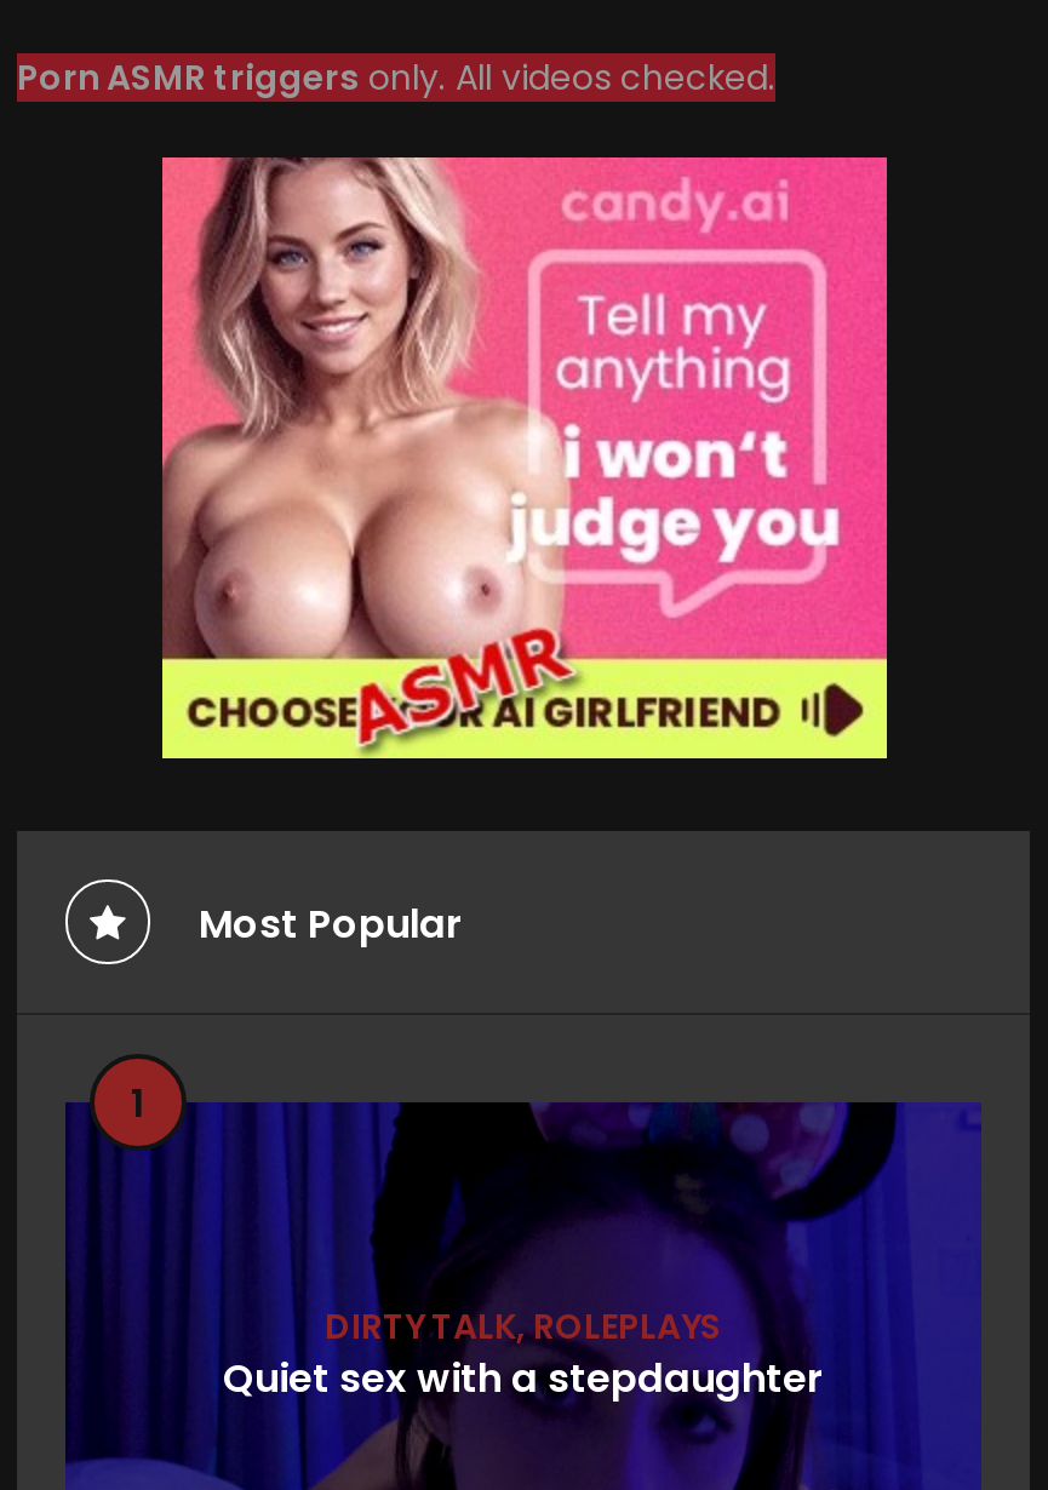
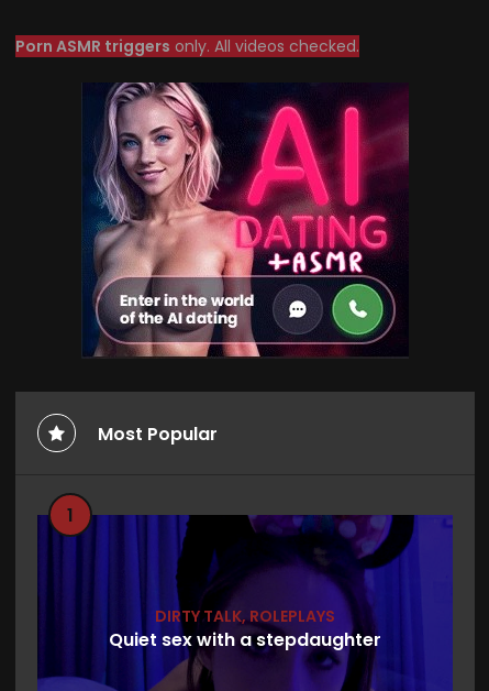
[160,155,889,761] [image] -> [81,81,410,358] [image]

